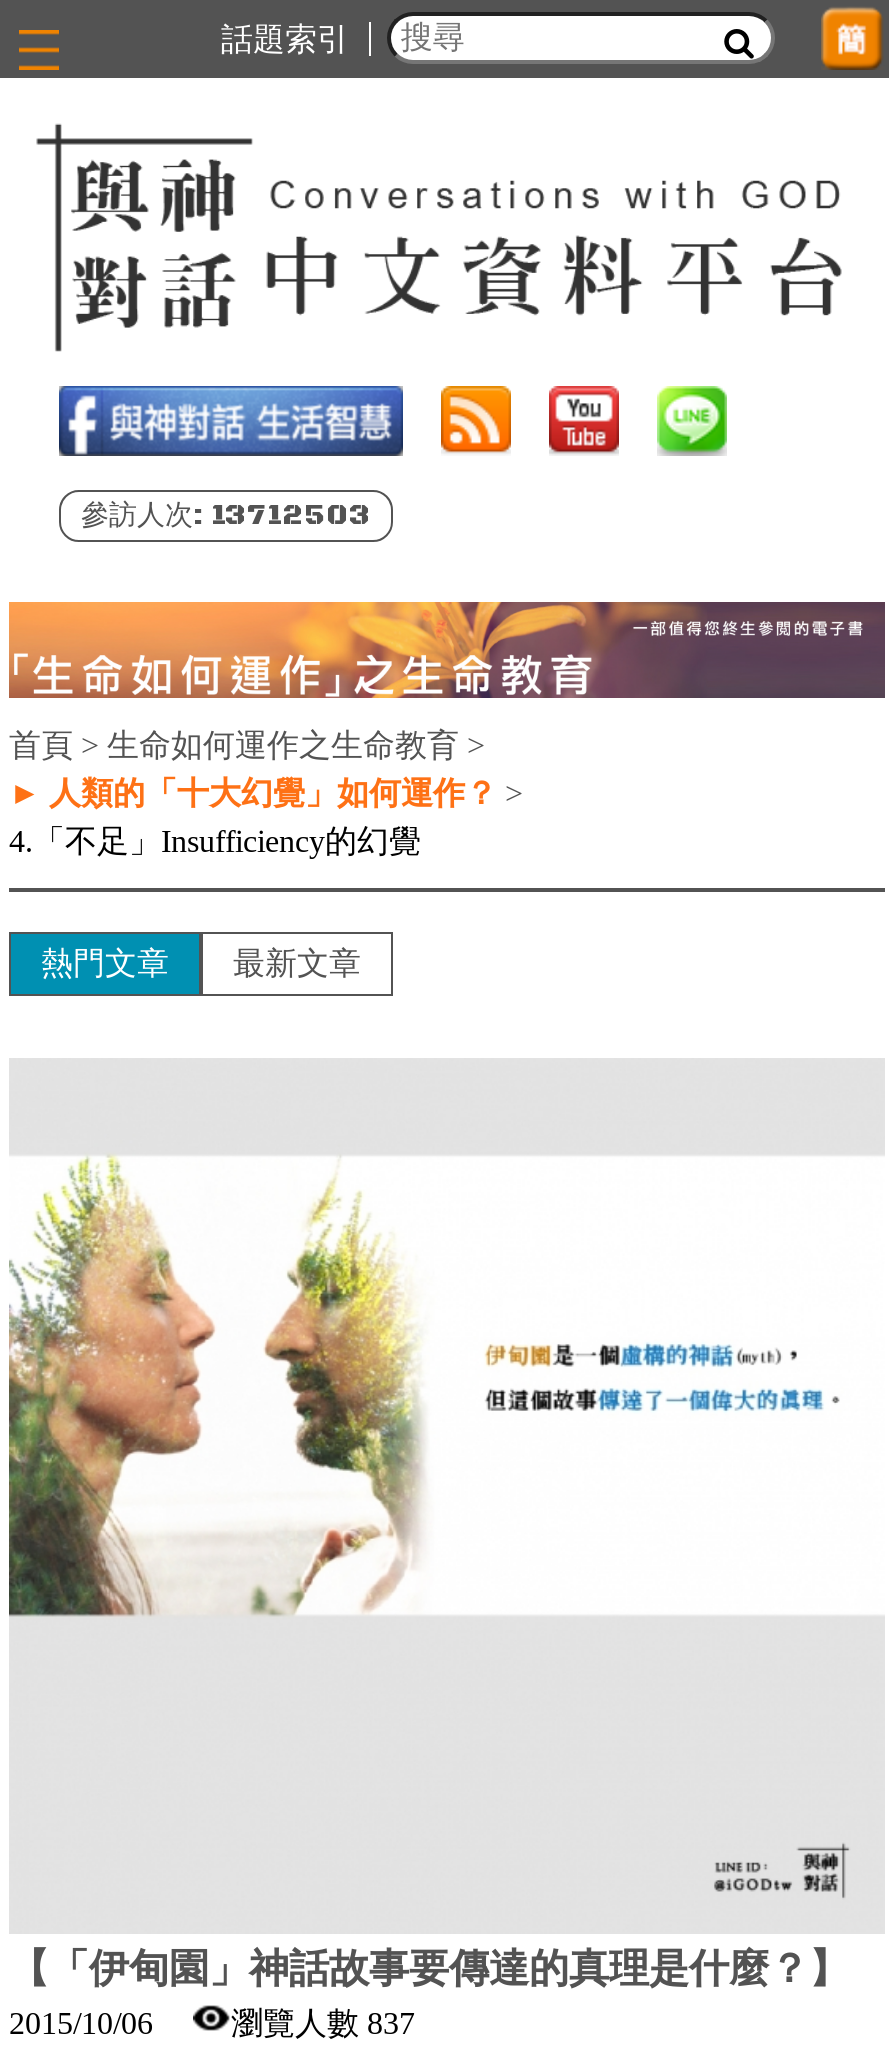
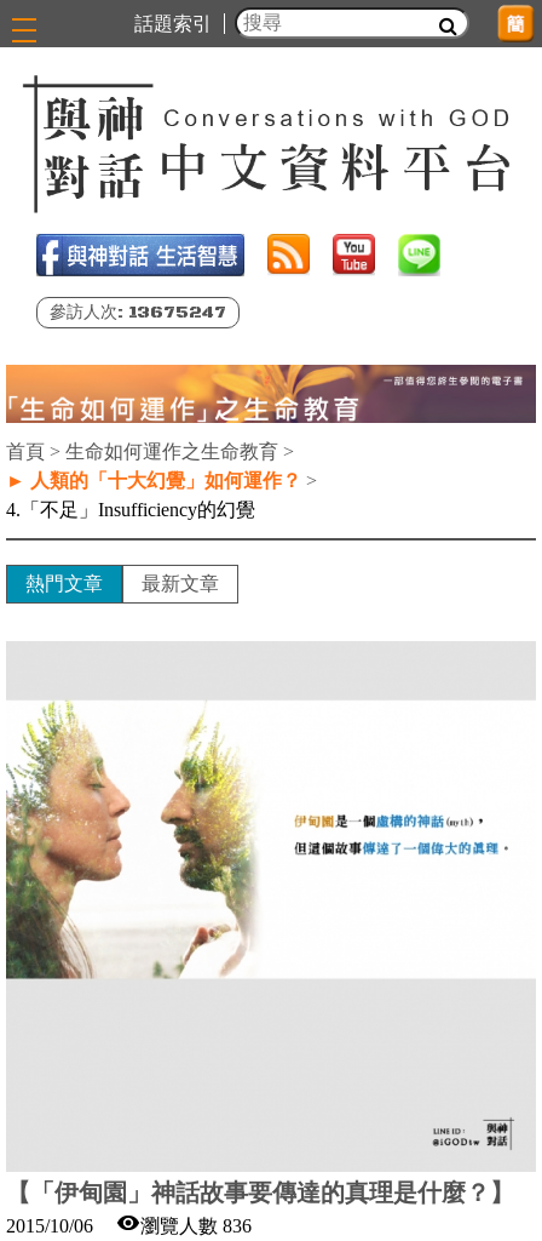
[81,498,371,534] 參訪人次: 13712503 -> [50,302,226,324] 參訪人次: 13675247
[231,2005,415,2039] 瀏覽人數 837 -> [140,1215,252,1236] 瀏覽人數 836

